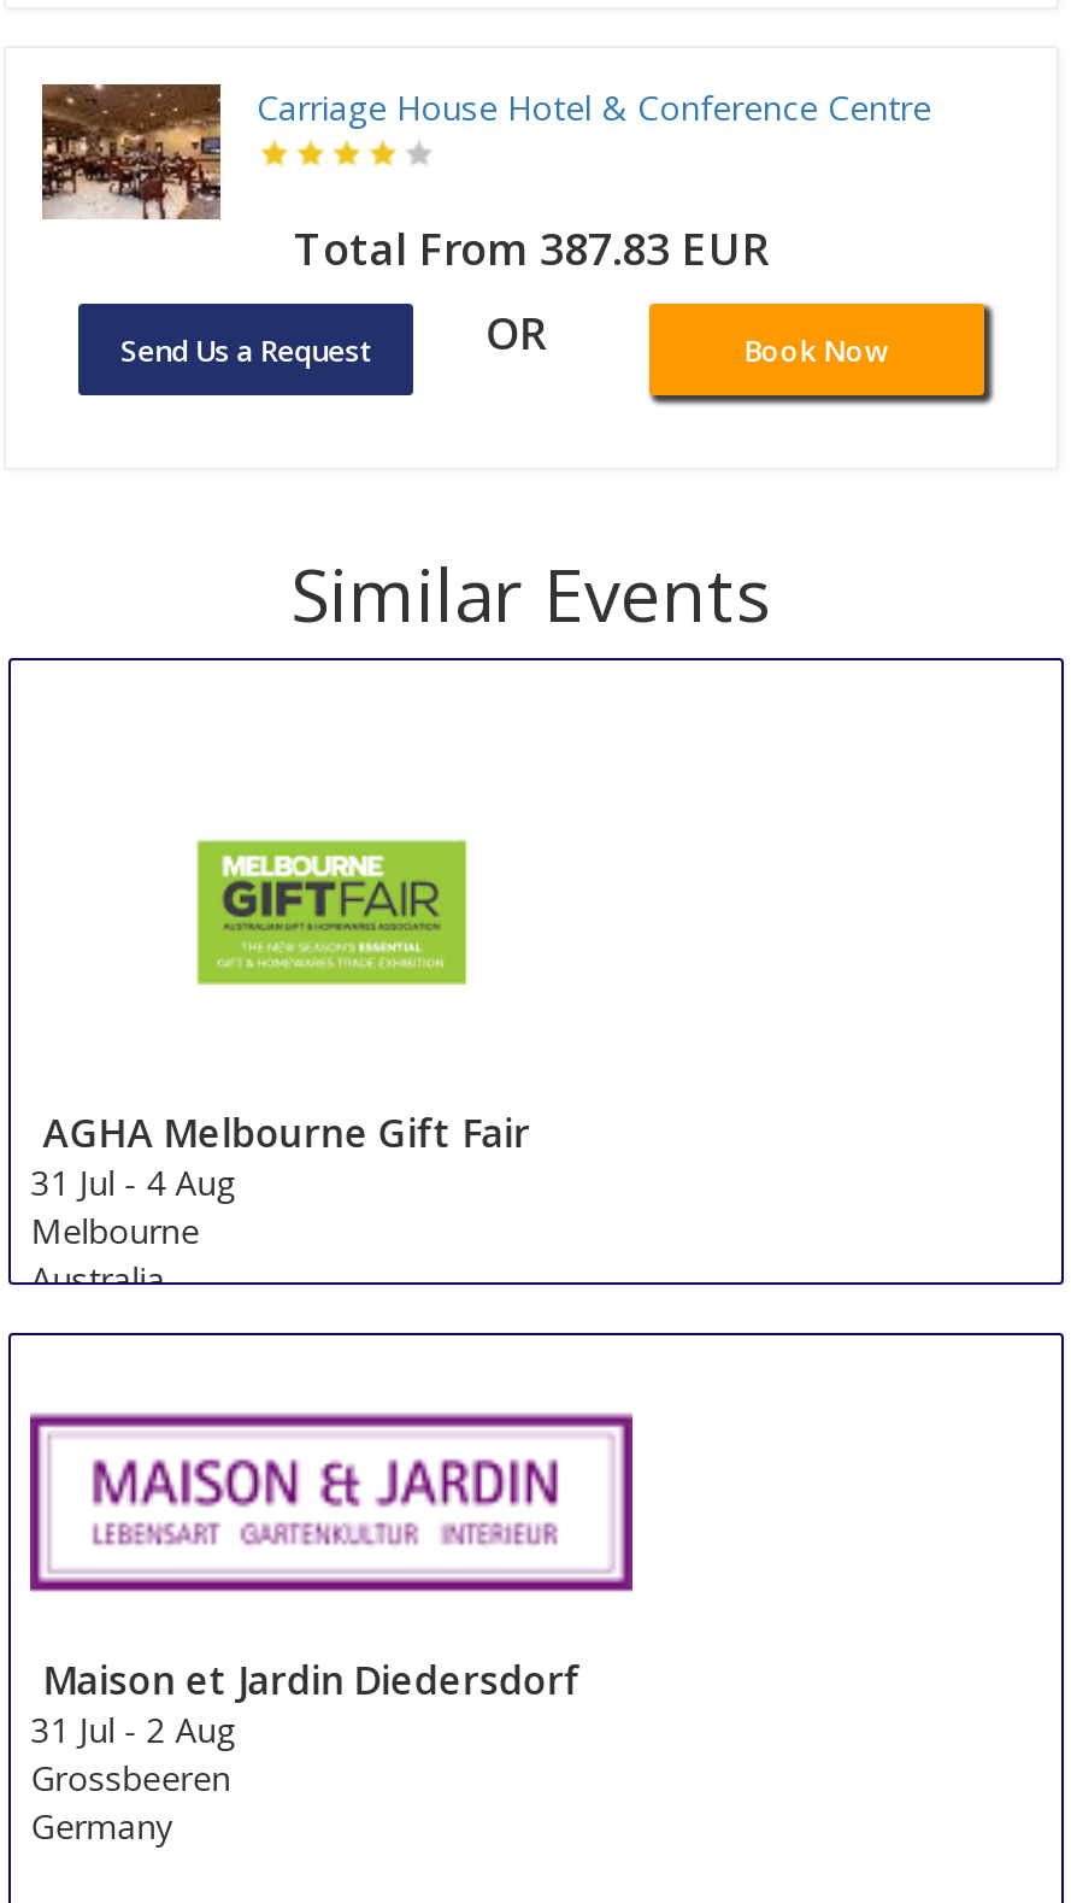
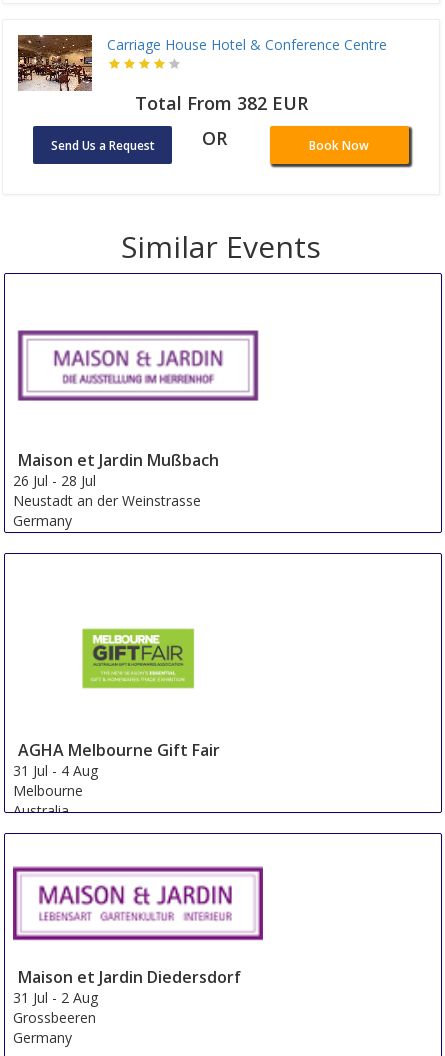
[294,221,769,278] Total From 387.83 EUR -> [134,91,307,115] Total From 382 EUR
none -> [13,449,219,530] Maison et Jardin Mußbach | 26 Jul - 28 Jul | Neustadt an der Weinstrasse | Germany
none -> [17,329,259,408] [image]

